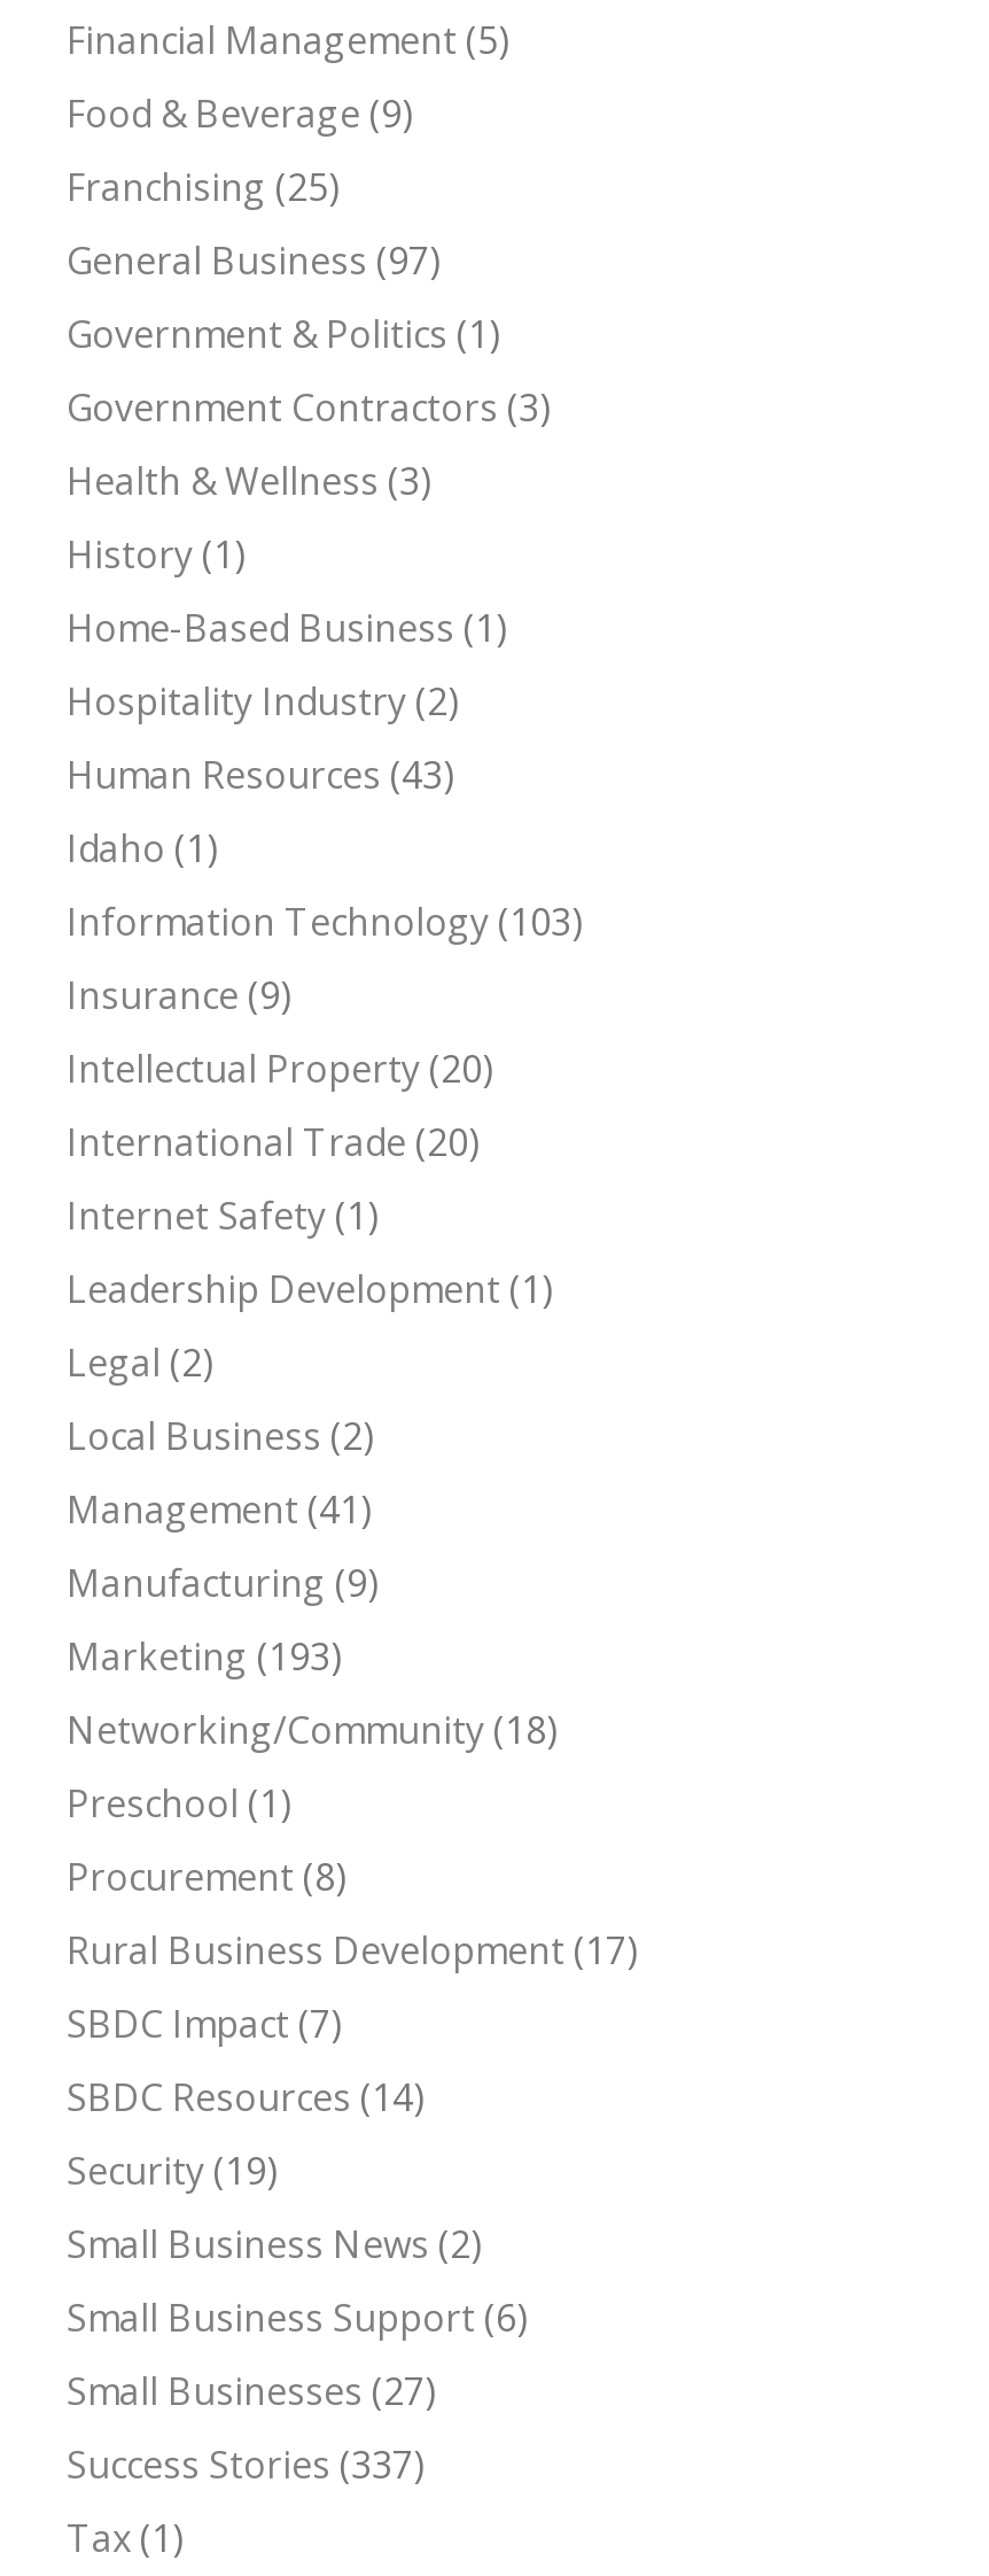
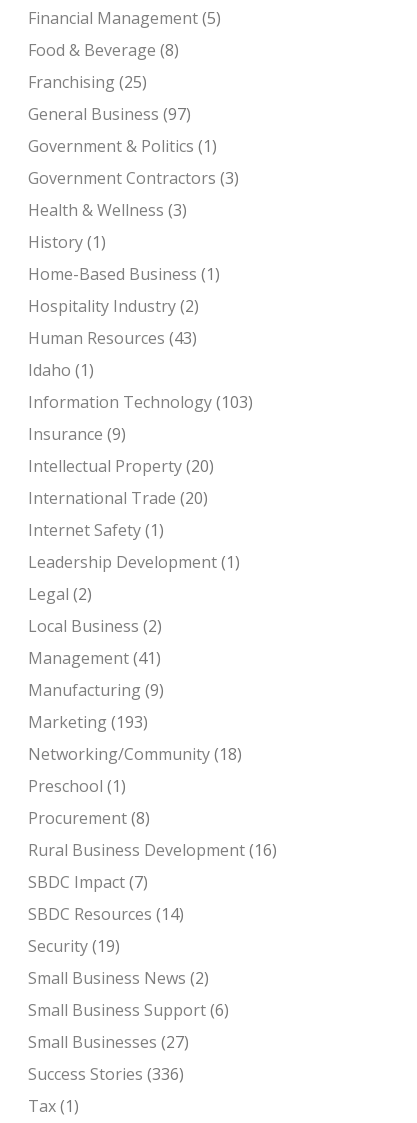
[67,87,413,138] Food & Beverage (9) -> [28,38,179,60] Food & Beverage (8)
[67,1924,638,1974] Rural Business Development (17) -> [28,838,277,860] Rural Business Development (16)
[67,2438,425,2489] Success Stories (337) -> [28,1062,184,1084] Success Stories (336)

